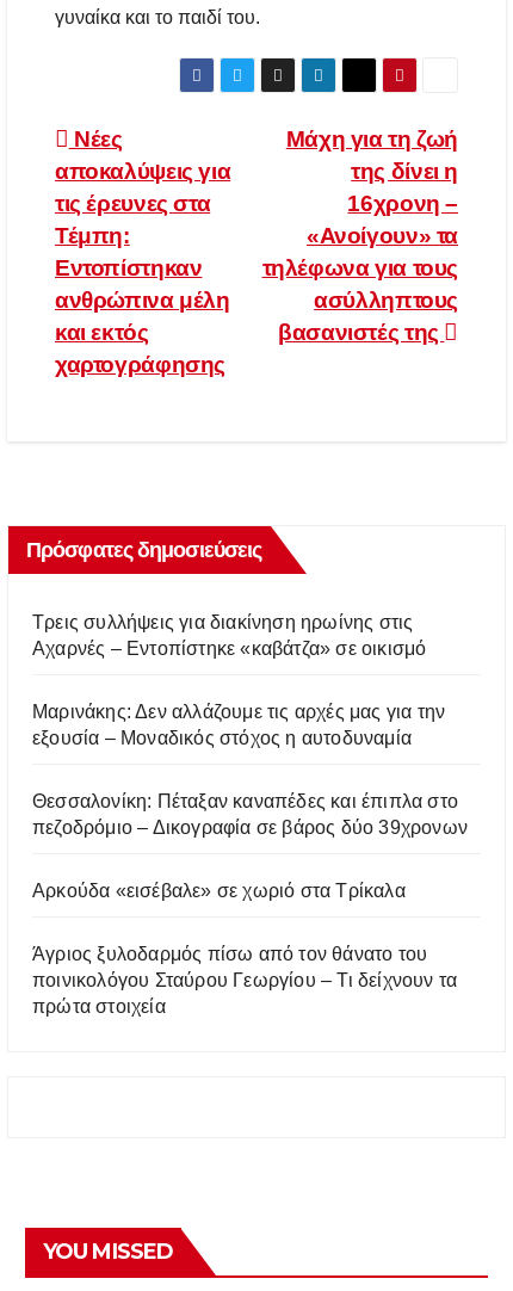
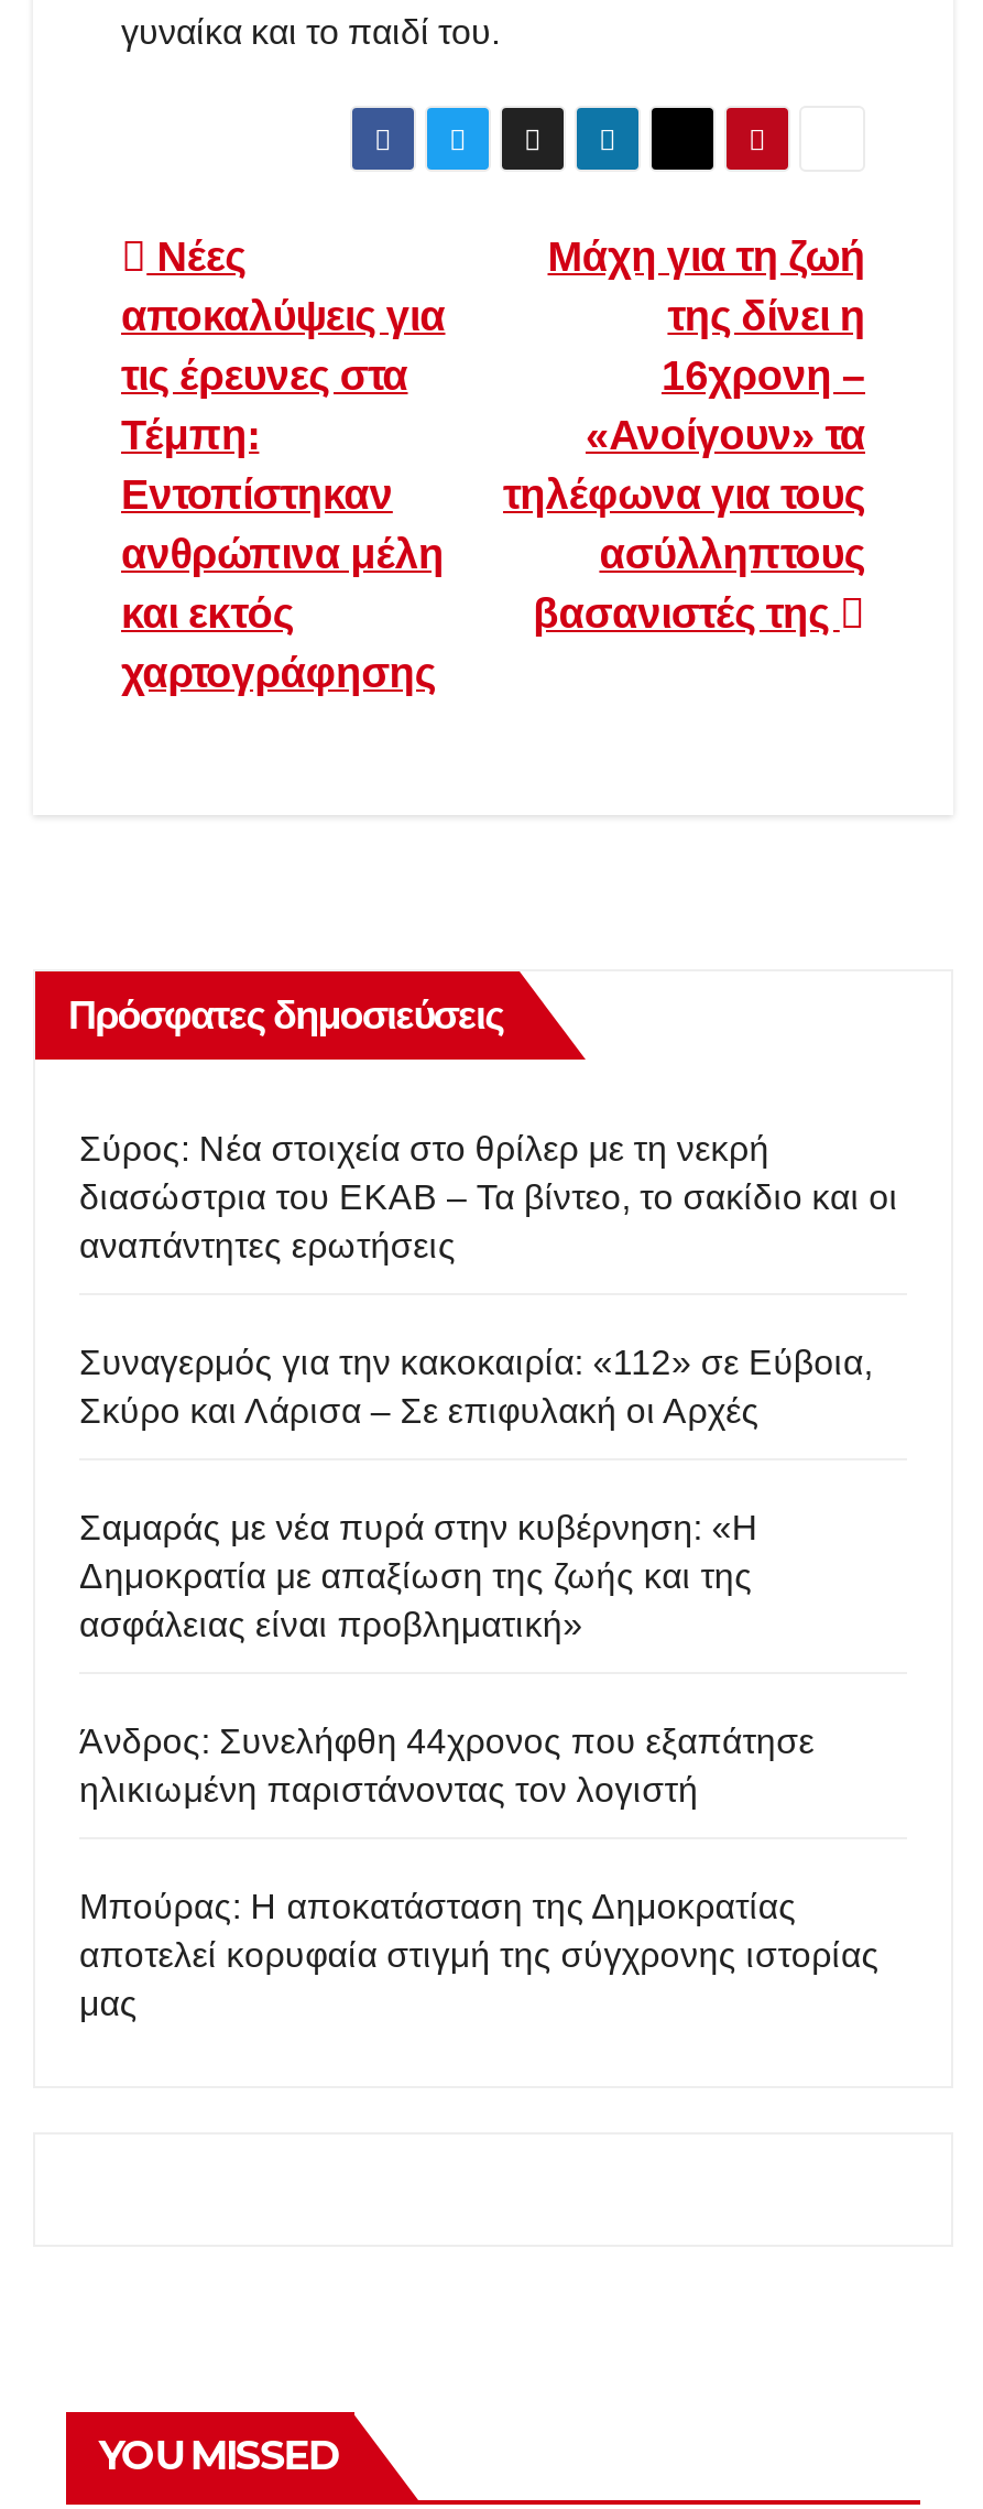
[32,613,426,659] Τρεις συλλήψεις για διακίνηση ηρωίνης στις | Αχαρνές – Εντοπίστηκε «καβάτζα» σε οικισμό -> [79,1131,898,1265] Σύρος: Νέα στοιχεία στο θρίλερ με τη νεκρή | διασώστρια του ΕΚΑΒ – Τα βίντεο, το σακίδιο και οι | αναπάντητες ερωτήσεις
[32,702,445,749] Μαρινάκης: Δεν αλλάζουμε τις αρχές μας για την | εξουσία – Μοναδικός στόχος η αυτοδυναμία -> [79,1345,873,1431] Συναγερμός για την κακοκαιρία: «112» σε Εύβοια, | Σκύρο και Λάρισα – Σε επιφυλακή οι Αρχές
[32,792,468,838] Θεσσαλονίκη: Πέταξαν καναπέδες και έπιπλα στο | πεζοδρόμιο – Δικογραφία σε βάρος δύο 39χρονων -> [79,1510,759,1644] Σαμαράς με νέα πυρά στην κυβέρνηση: «Η | Δημοκρατία με απαξίωση της ζωής και της | ασφάλειας είναι προβληματική»
[32,881,405,901] Αρκούδα «εισέβαλε» σε χωριό στα Τρίκαλα -> [79,1723,815,1809] Άνδρος: Συνελήφθη 44χρονος που εξαπάτησε | ηλικιωμένη παριστάνοντας τον λογιστή
[32,944,457,1017] Άγριος ξυλοδαρμός πίσω από τον θάνατο του | ποινικολόγου Σταύρου Γεωργίου – Τι δείχνουν τα | πρώτα στοιχεία -> [79,1889,879,2023] Μπούρας: Η αποκατάσταση της Δημοκρατίας | αποτελεί κορυφαία στιγμή της σύγχρονης ιστορίας | μας

